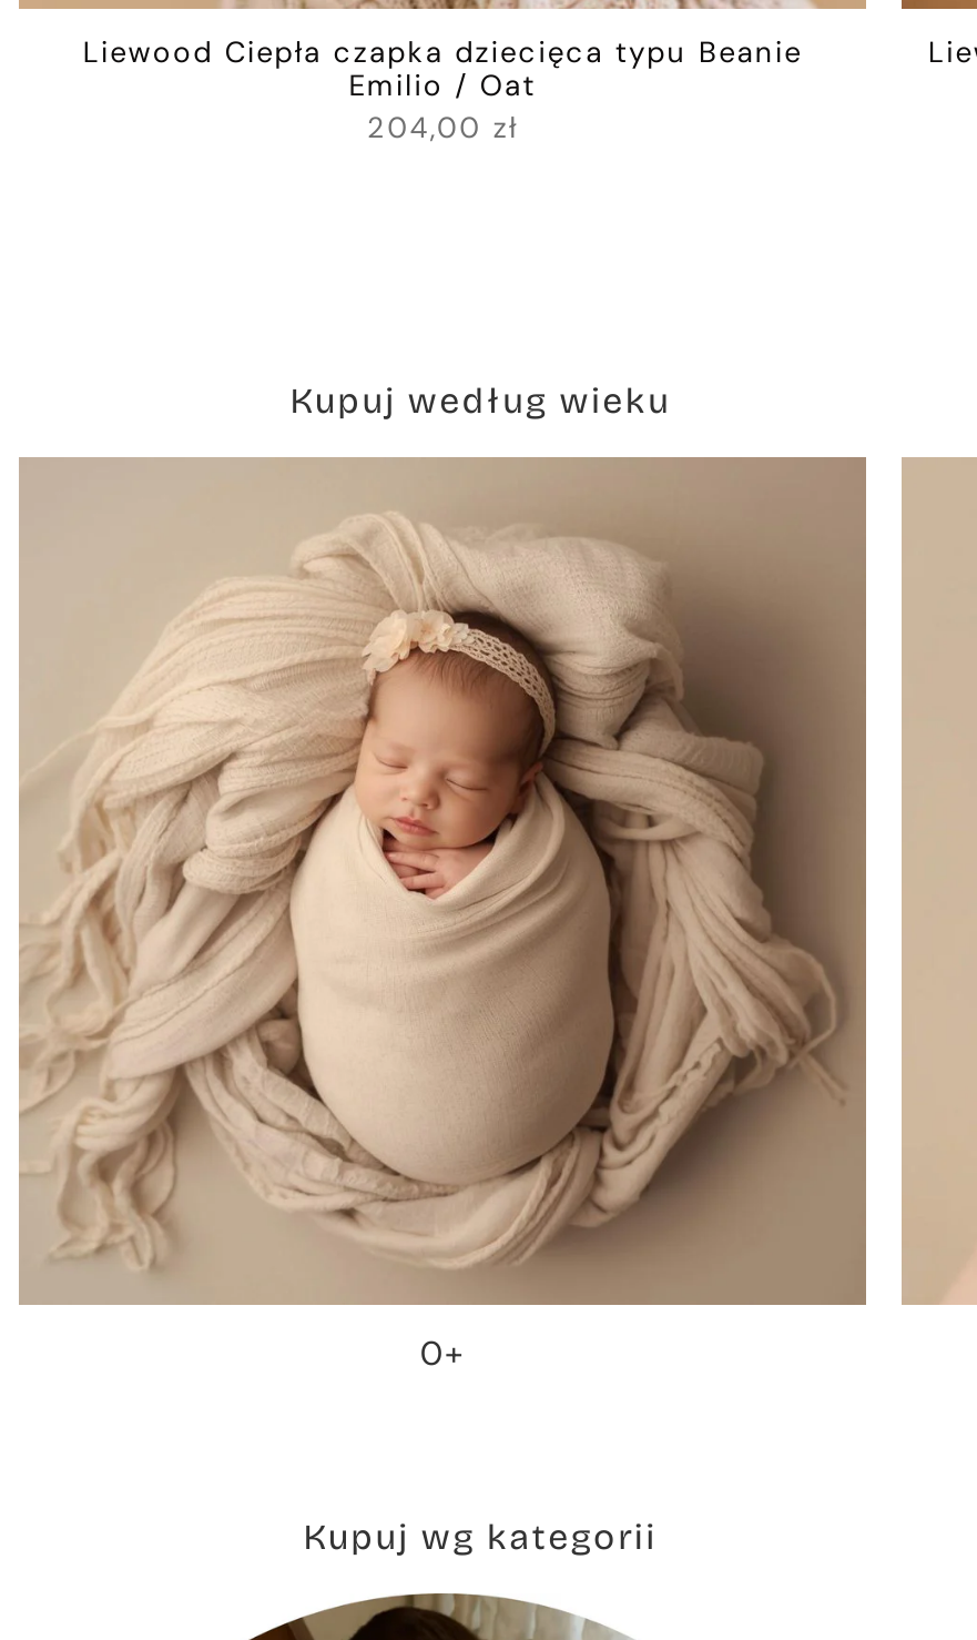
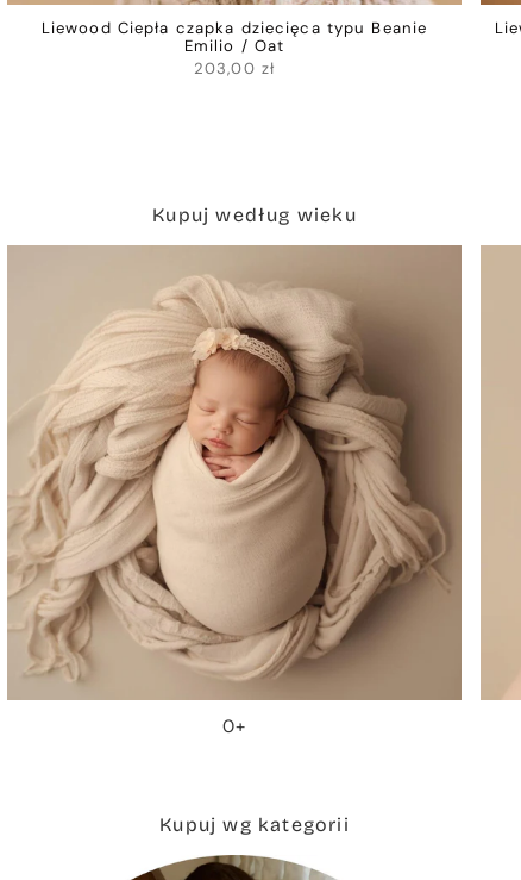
[367,109,518,146] 204,00 zł -> [194,58,275,78] 203,00 zł

